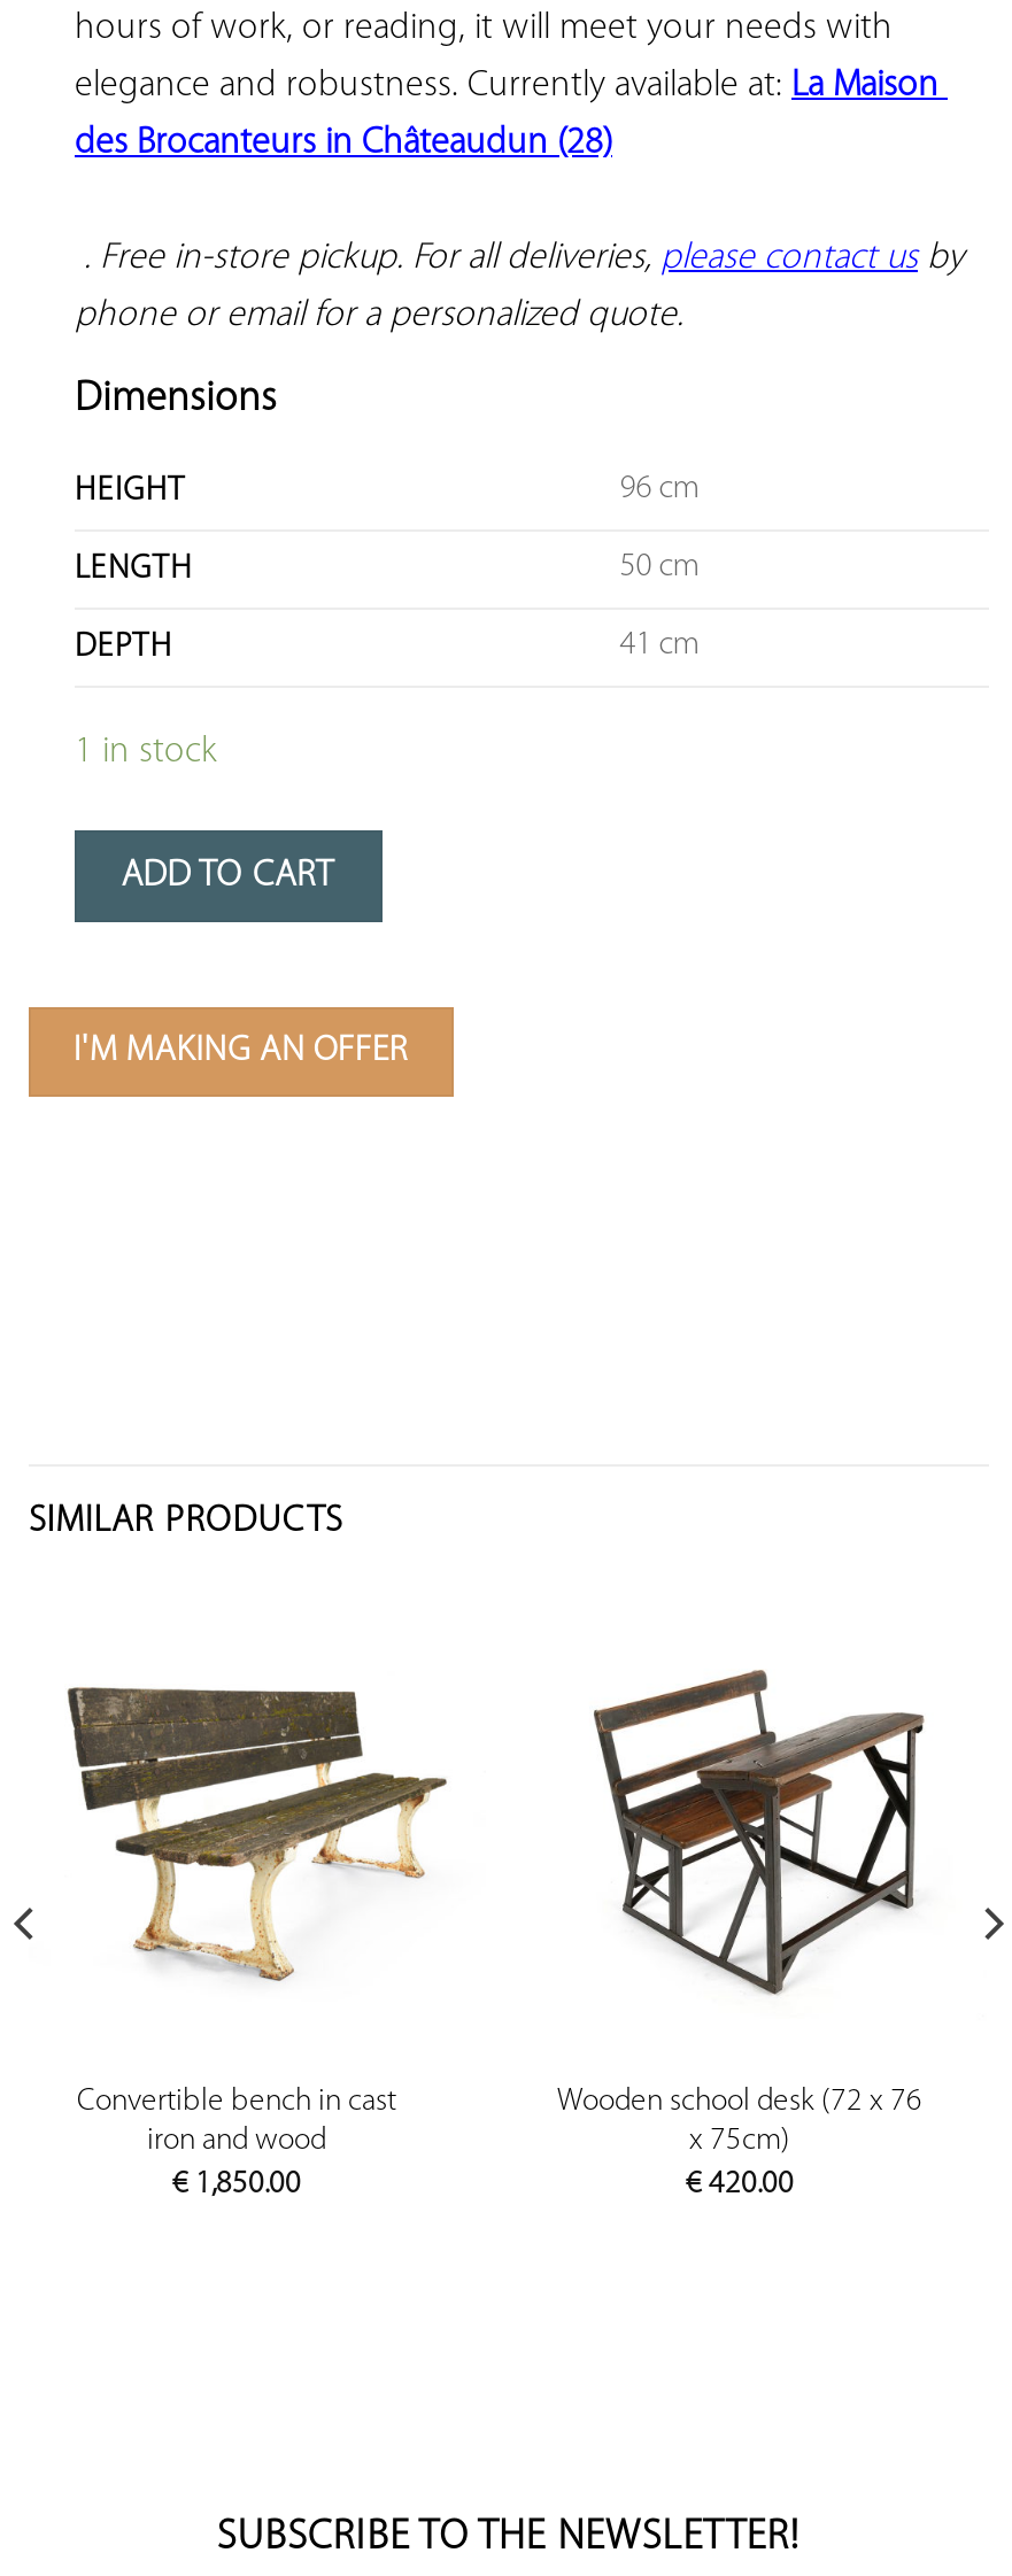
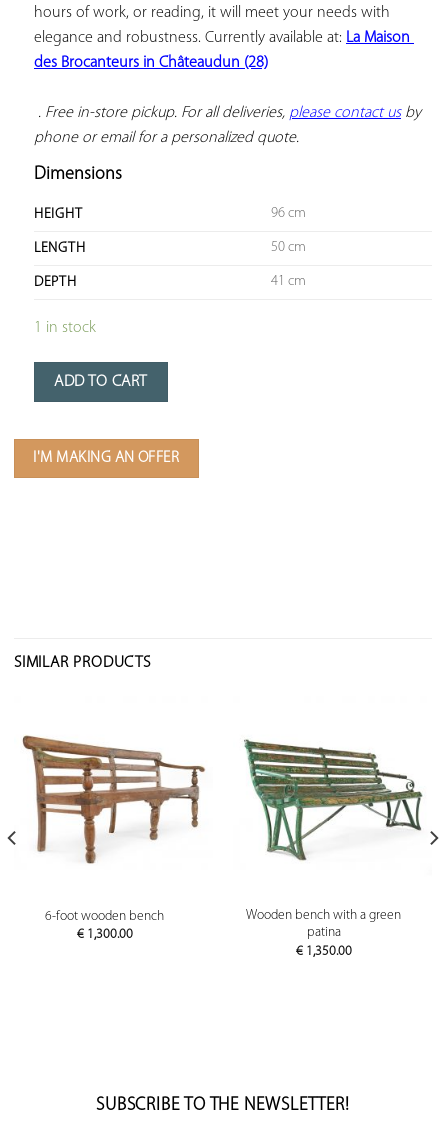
[559,1669,966,1997] [image] -> [243,728,423,869] [image]
[49,1685,468,1983] [image] -> [21,734,206,865] [image]
[77,2087,396,2199] Convertible bench in cast | iron and wood | €1,850.00 -> [45,910,164,941] 6-foot wooden bench | €1,300.00
[557,2087,922,2199] Wooden school desk (72 x 76 | x 75cm) | €420.00 -> [246,909,401,958] Wooden bench with a green | patina | €1,350.00

